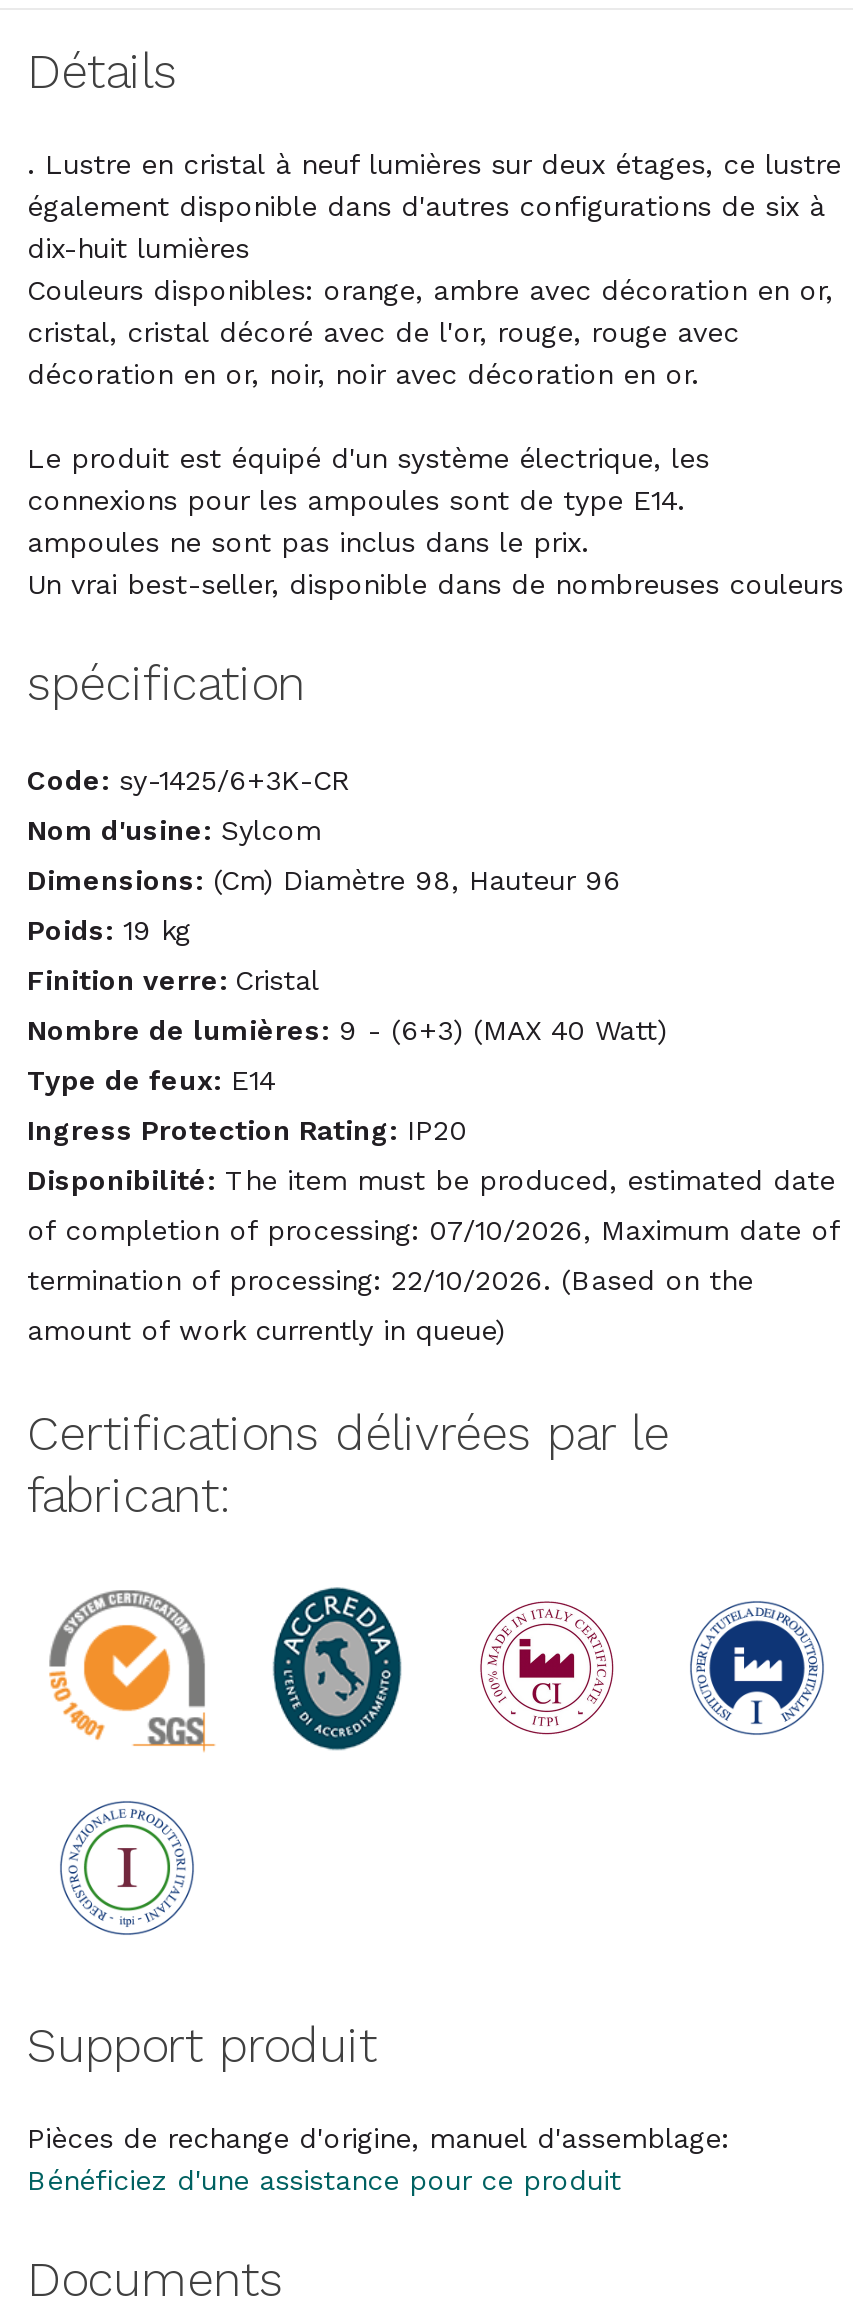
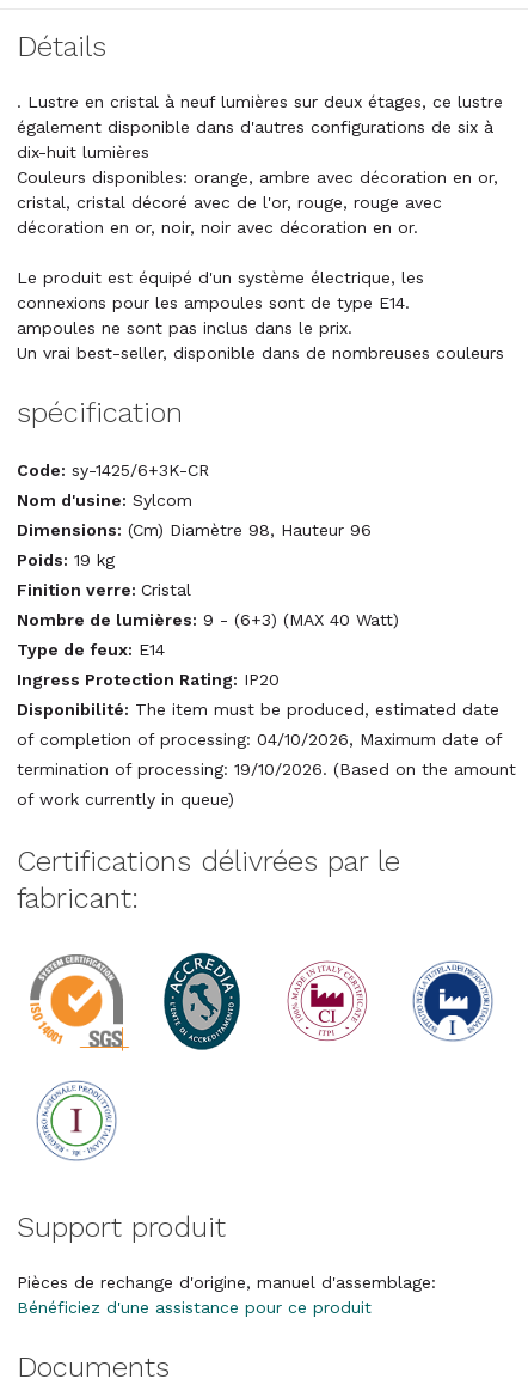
[27,1214,839,1246] of completion of processing: 07/10/2026, Maximum date of -> [17,730,502,749] of completion of processing: 04/10/2026, Maximum date of
[27,1264,753,1296] termination of processing: 22/10/2026. (Based on the -> [17,759,516,779] termination of processing: 19/10/2026. (Based on the amount
[27,1314,505,1346] amount of work currently in queue) -> [17,789,234,809] of work currently in queue)

